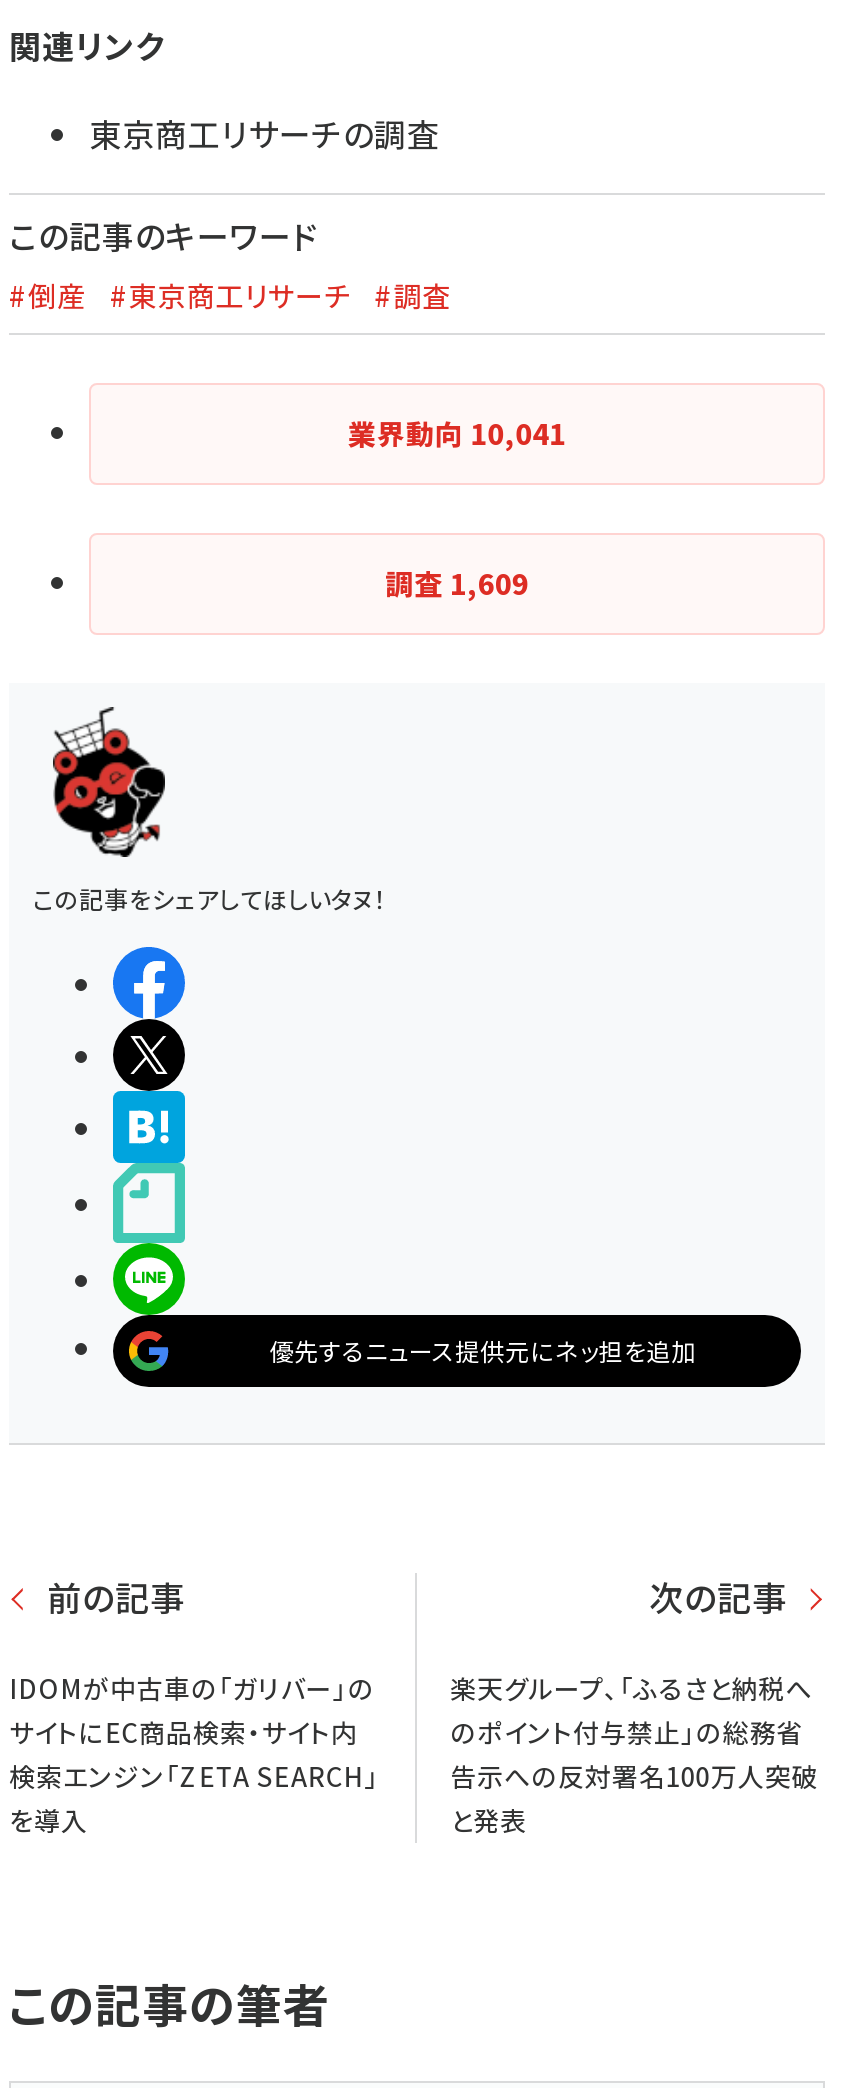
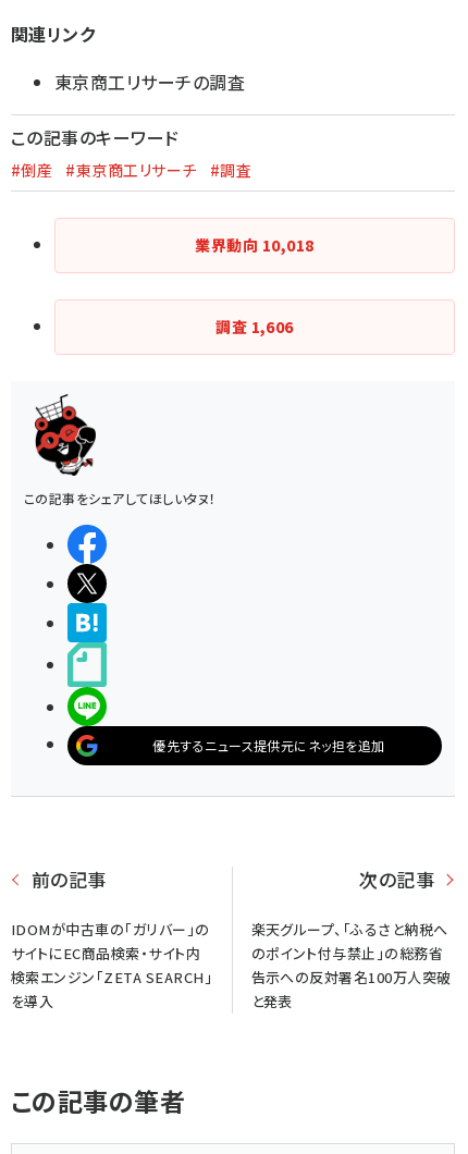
[348,413,566,453] 業界動向10,041 -> [195,234,314,256] 業界動向10,018
[385,563,529,603] 調査1,609 -> [216,316,294,338] 調査1,606

